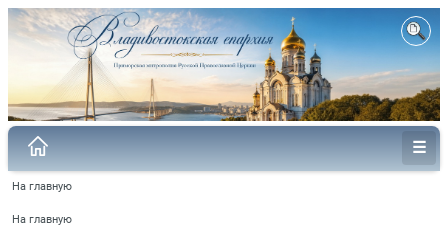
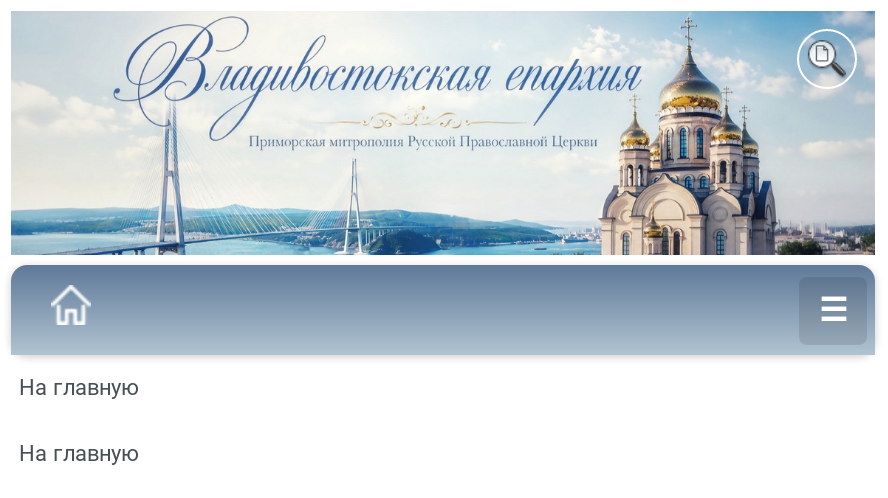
[8,7,441,122] [image] -> [9,9,877,257] [image]

